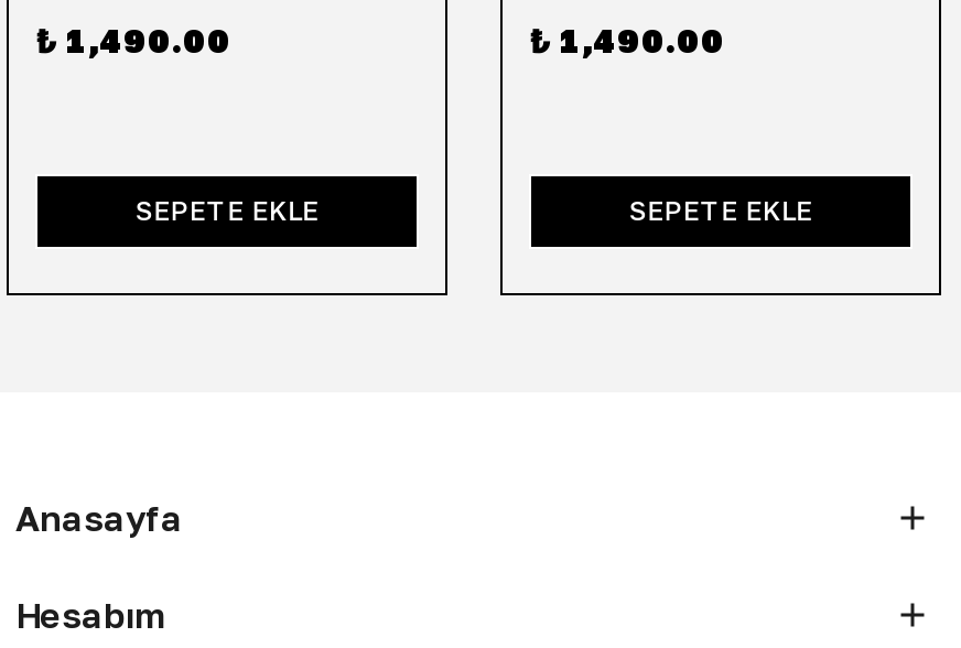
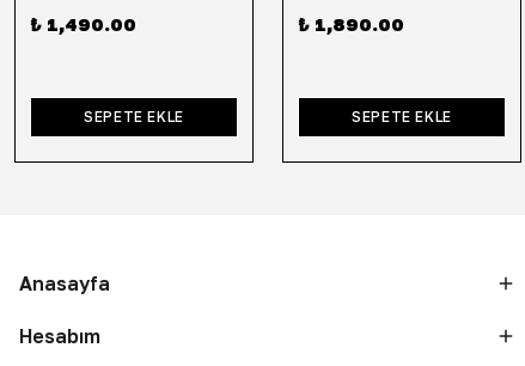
[529,20,725,60] ₺ 1,490.00 -> [298,13,404,35] ₺ 1,890.00

